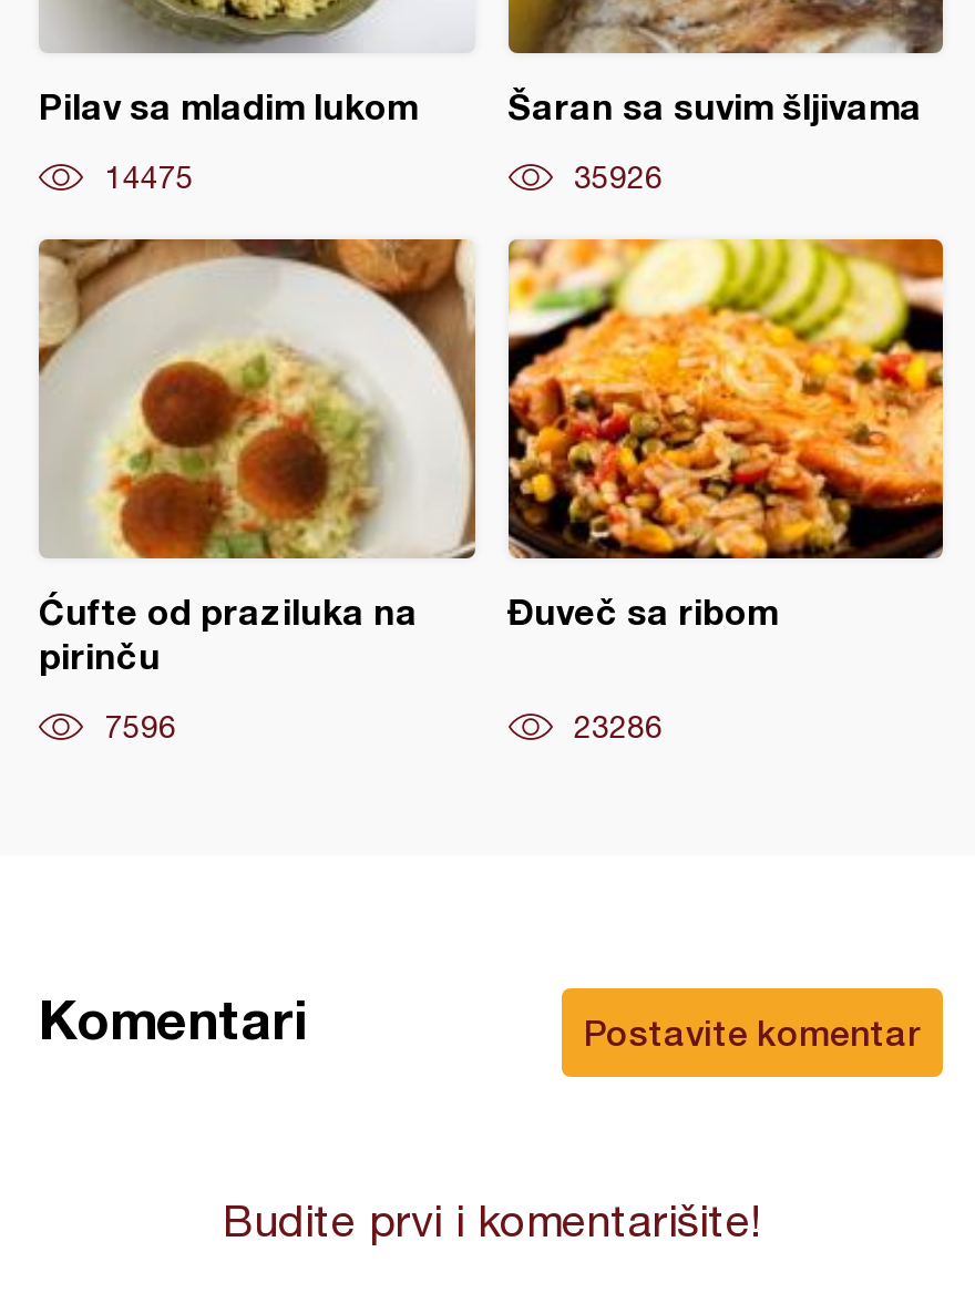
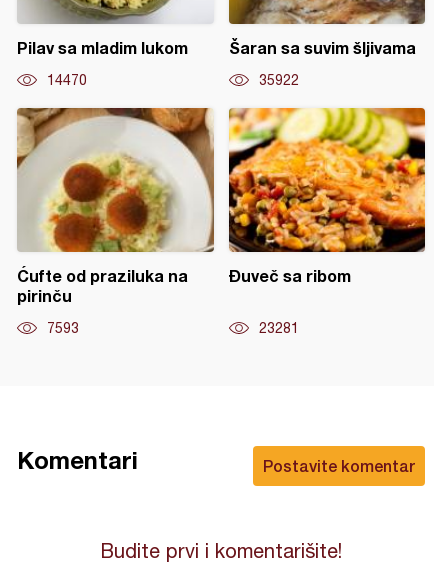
[105,160,194,195] 14475 -> [47,72,87,88] 14470
[574,160,663,195] 35926 -> [258,72,298,88] 35922
[105,709,176,745] 7596 -> [47,320,79,336] 7593
[574,709,663,745] 23286 -> [258,320,298,336] 23281

